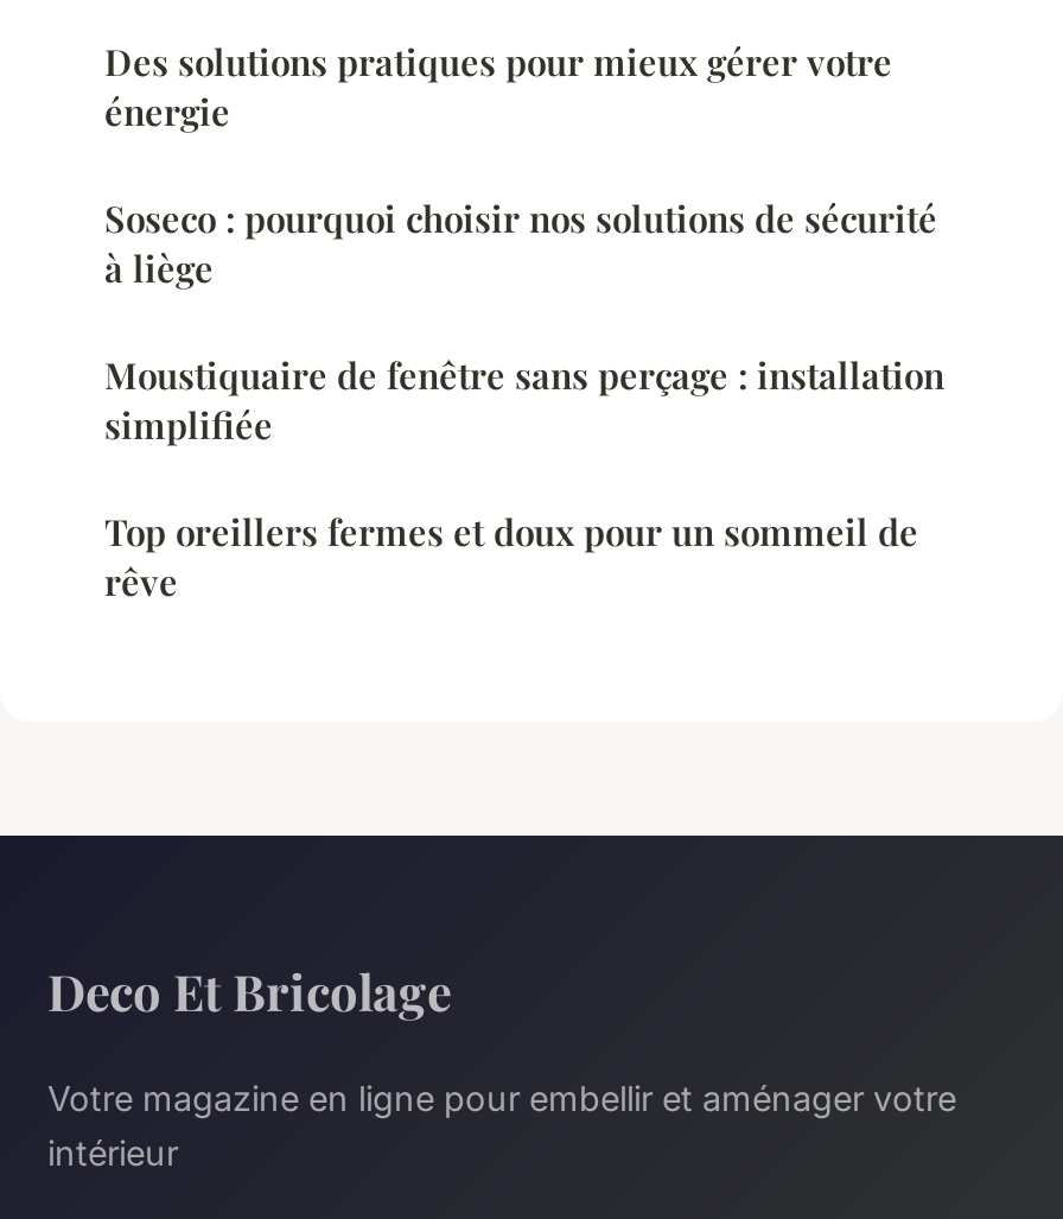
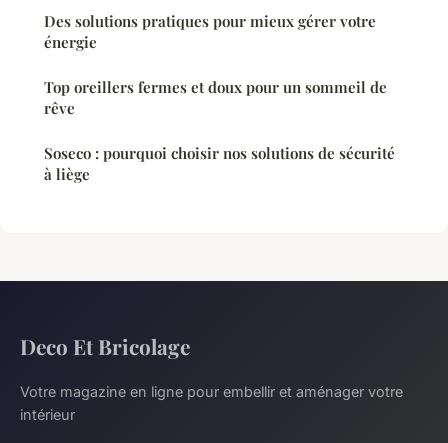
moved [104,194,937,291] -> [44,143,395,184]: Soseco : pourquoi choisir nos solutions de sécurité | à liège
[104,350,944,448] Moustiquaire de fenêtre sans perçage : installation | simplifiée -> none
moved [104,507,918,604] -> [44,77,387,118]: Top oreillers fermes et doux pour un sommeil de | rêve

